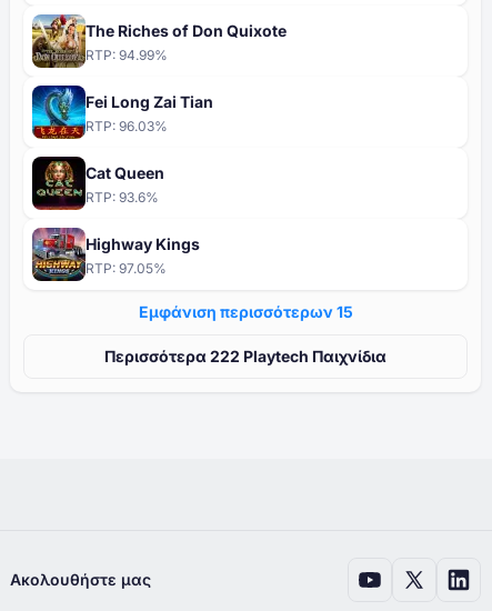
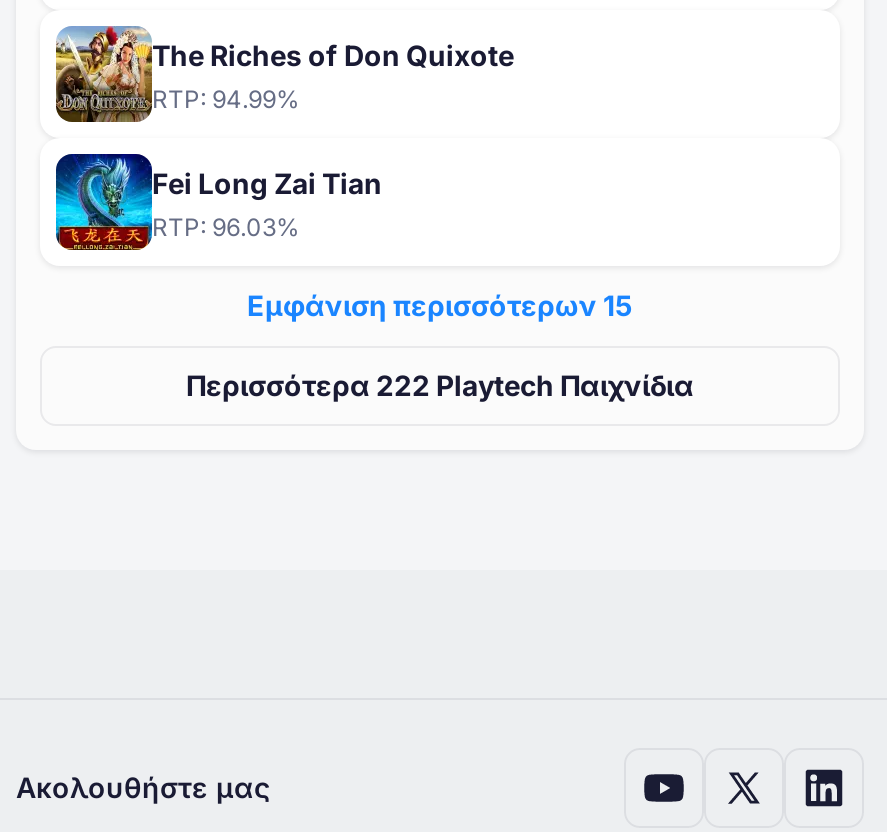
[31,156,200,277] [image] | Cat Queen | RTP: 93.6% | Highway Kings | RTP: 97.05% -> none
[31,227,70,282] [image] -> none

